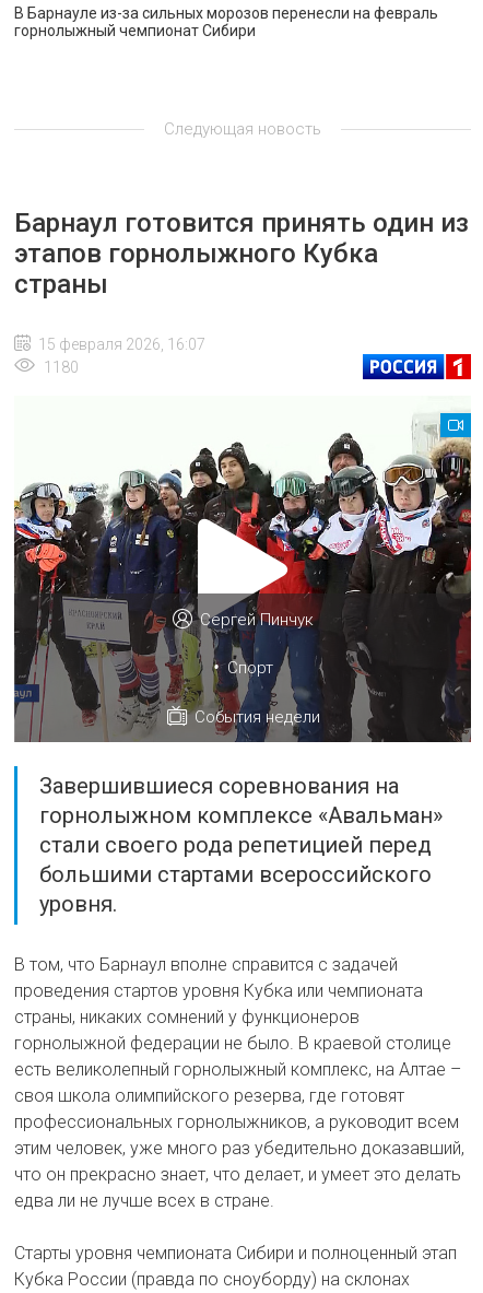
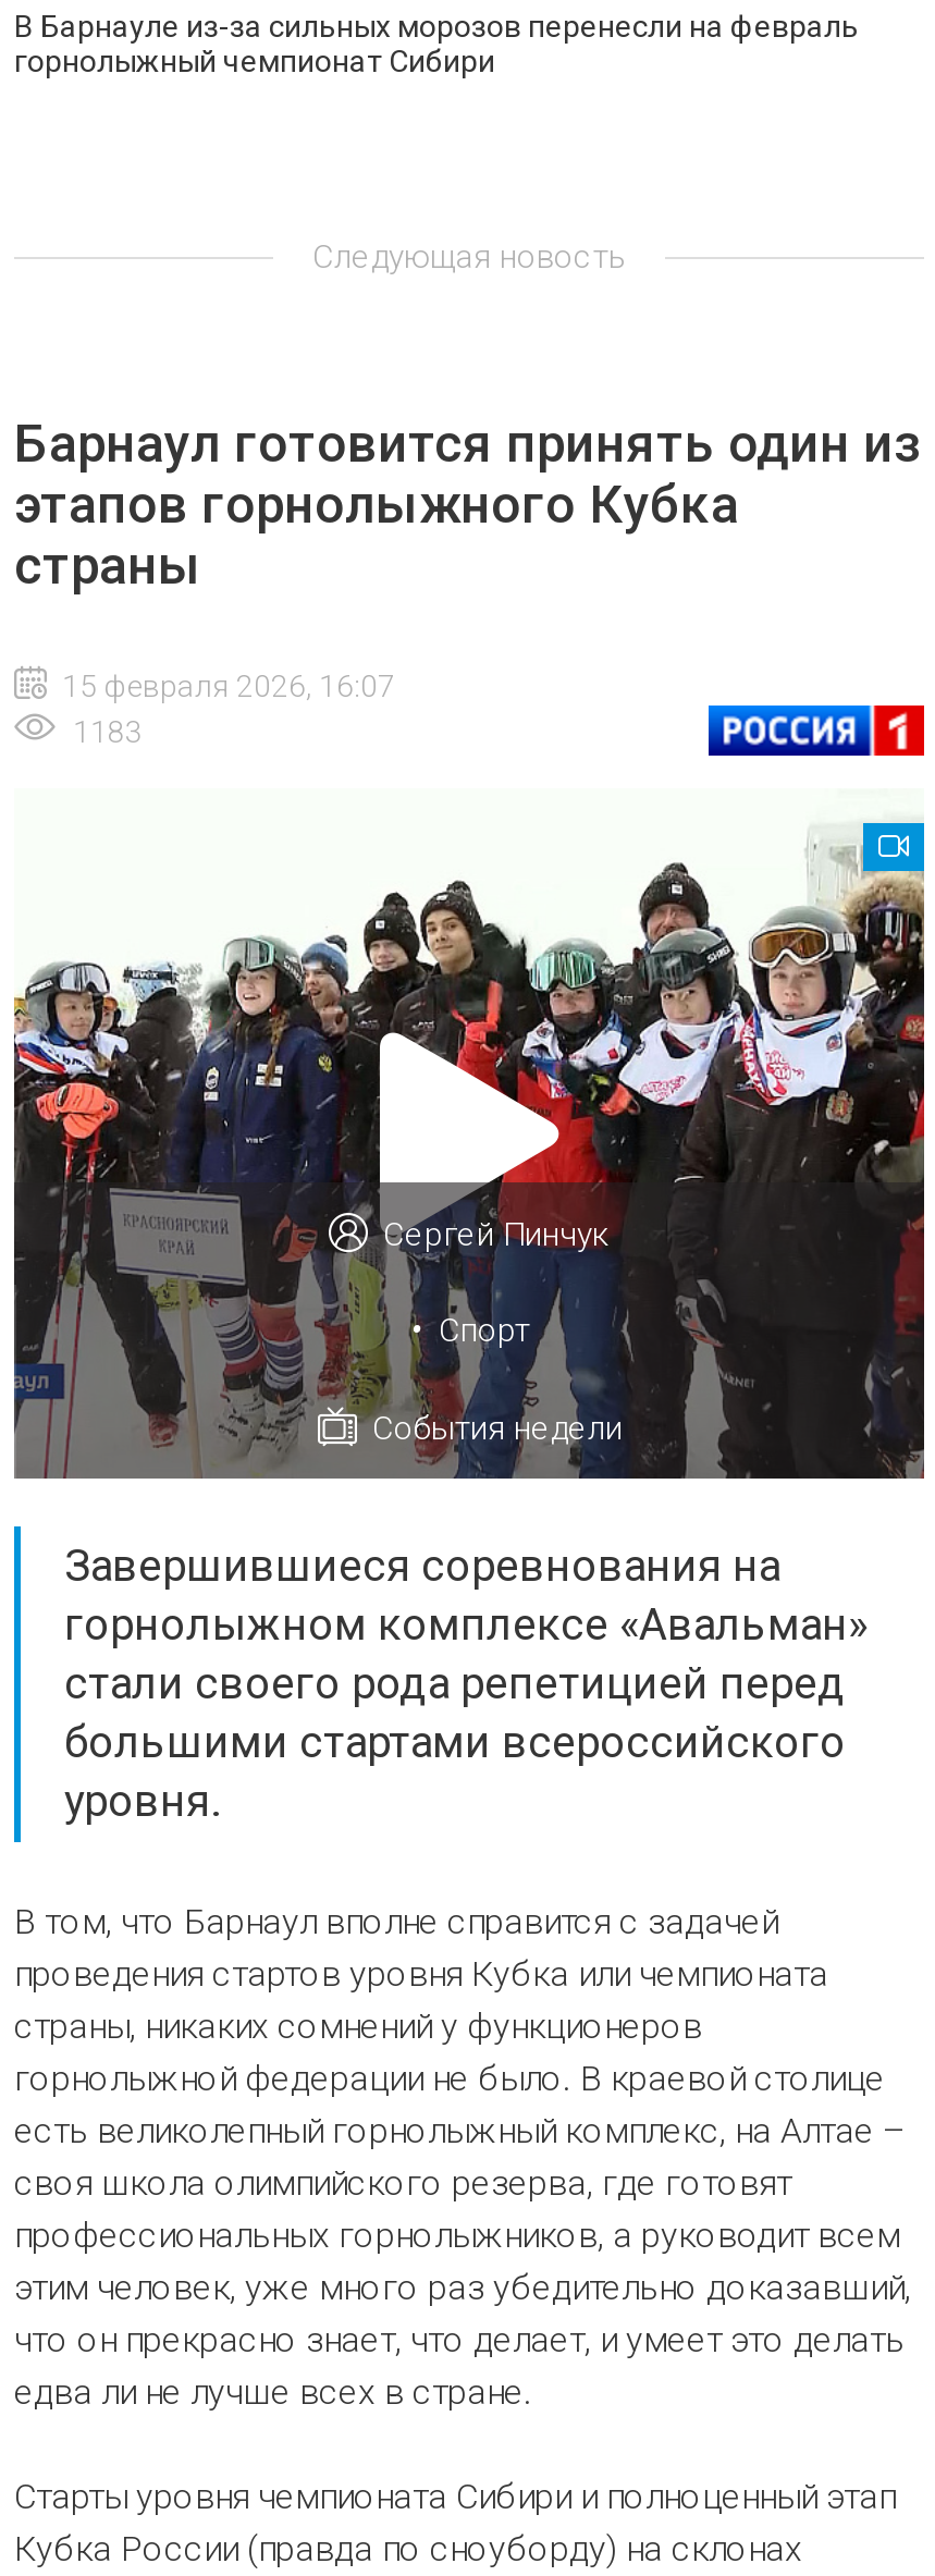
[40,359,79,376] 1180 -> [66,715,143,750] 1183

